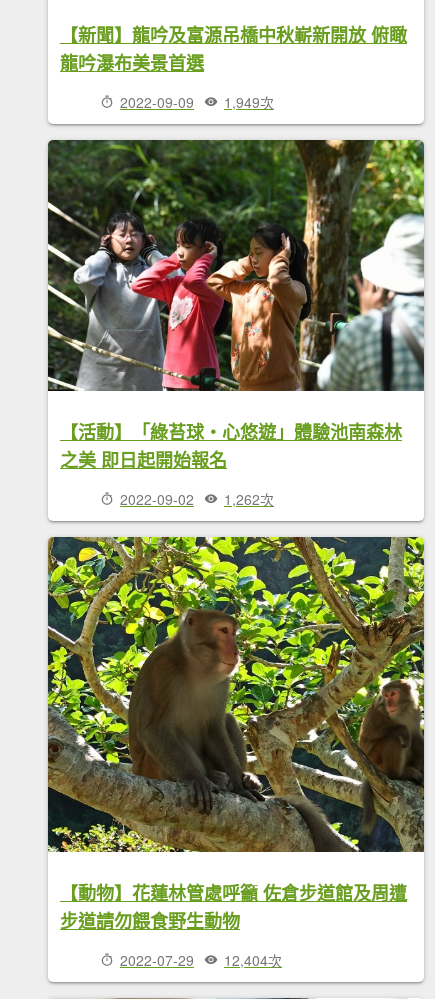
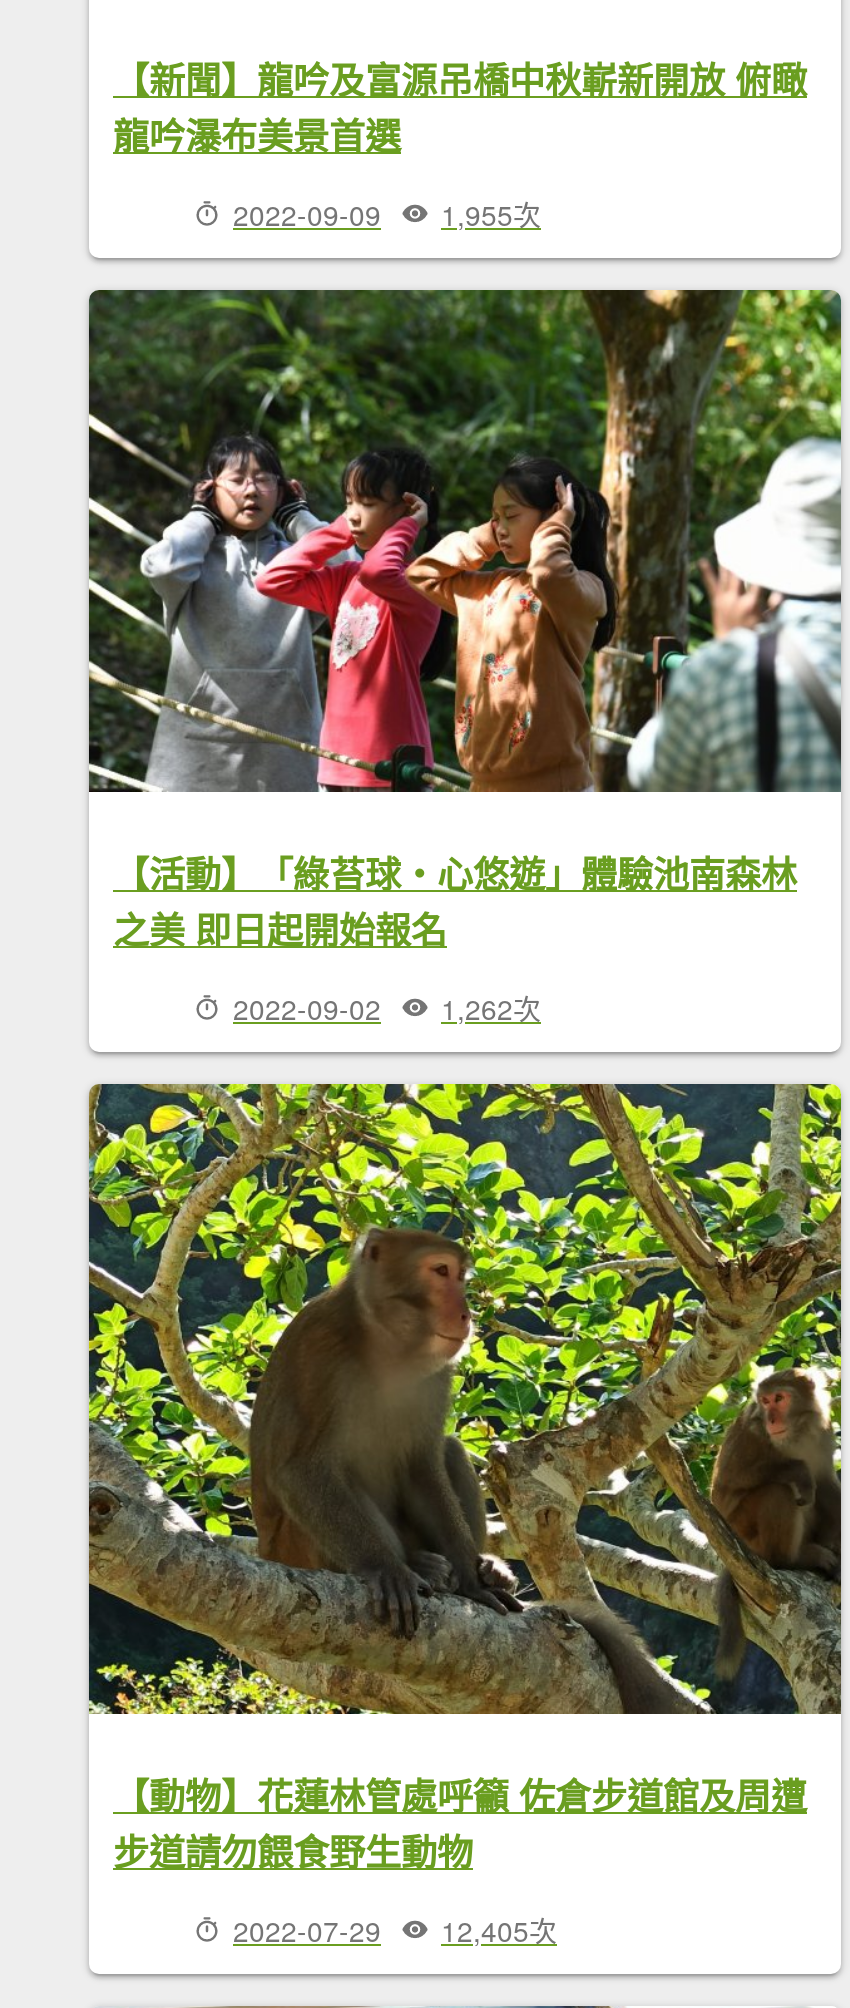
[120,92,274,112] 2022-09-09 1,949次 -> [233,194,541,234] 2022-09-09 1,955次
[120,950,282,970] 2022-07-29 12,404次 -> [233,1910,557,1950] 2022-07-29 12,405次

